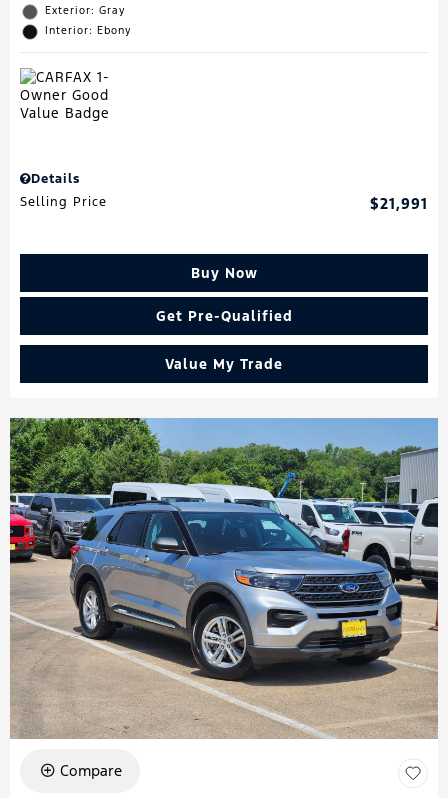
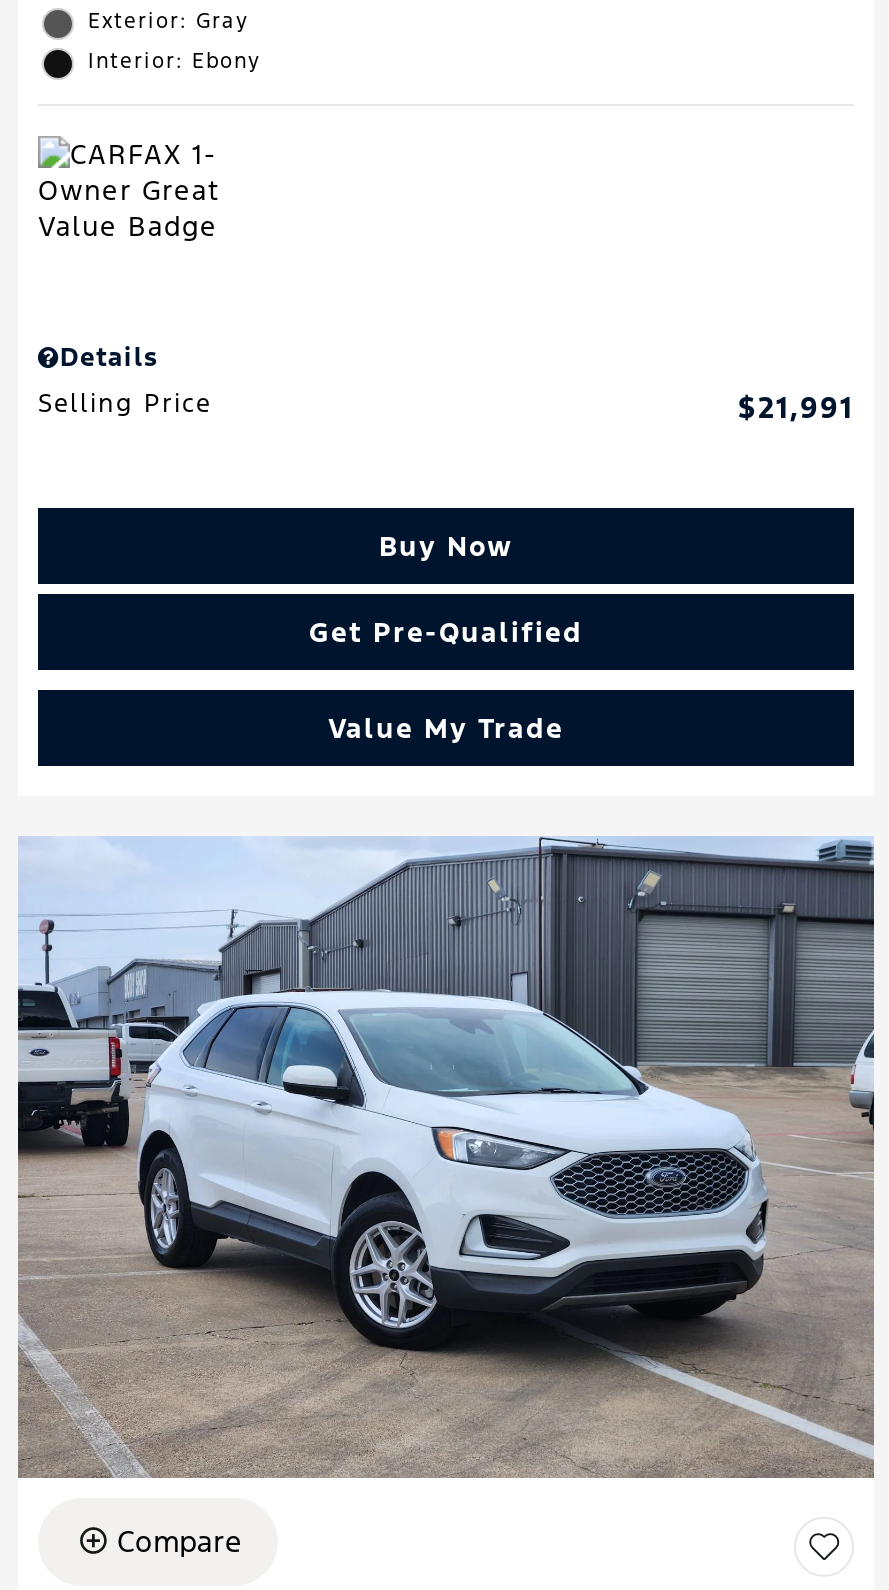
[9,417,438,739] [image] -> [16,836,876,1478] [image]

